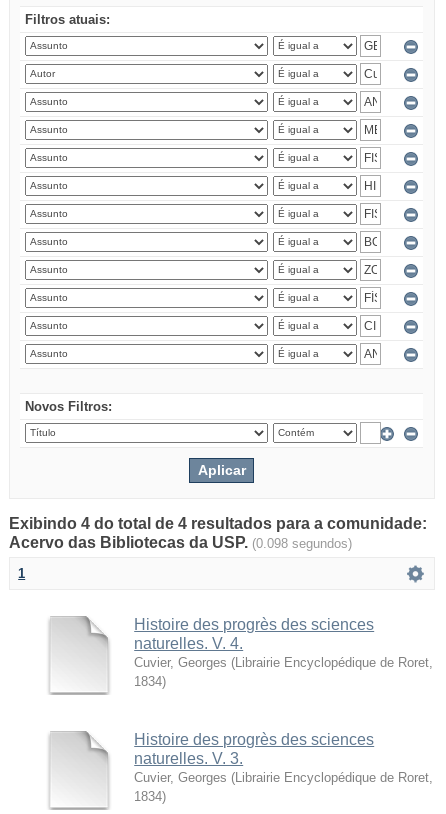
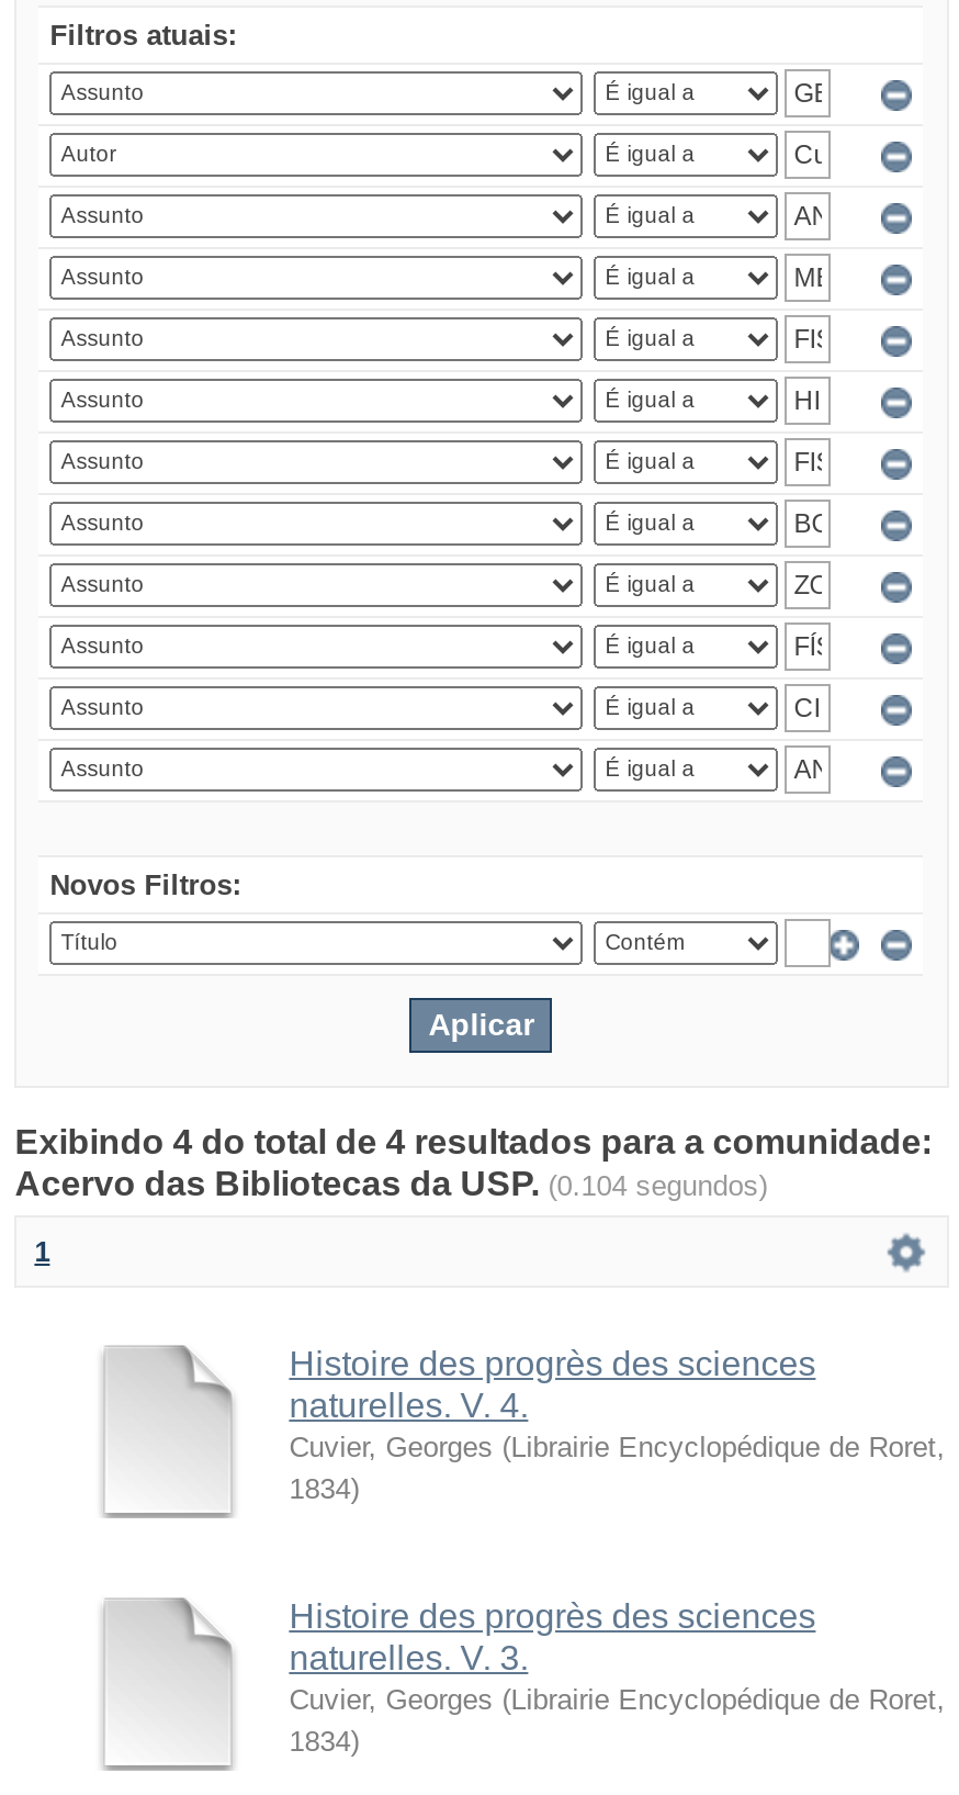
[9,534,352,551] Acervo das Bibliotecas da USP. (0.098 segundos) -> [15,1165,767,1202] Acervo das Bibliotecas da USP. (0.104 segundos)

